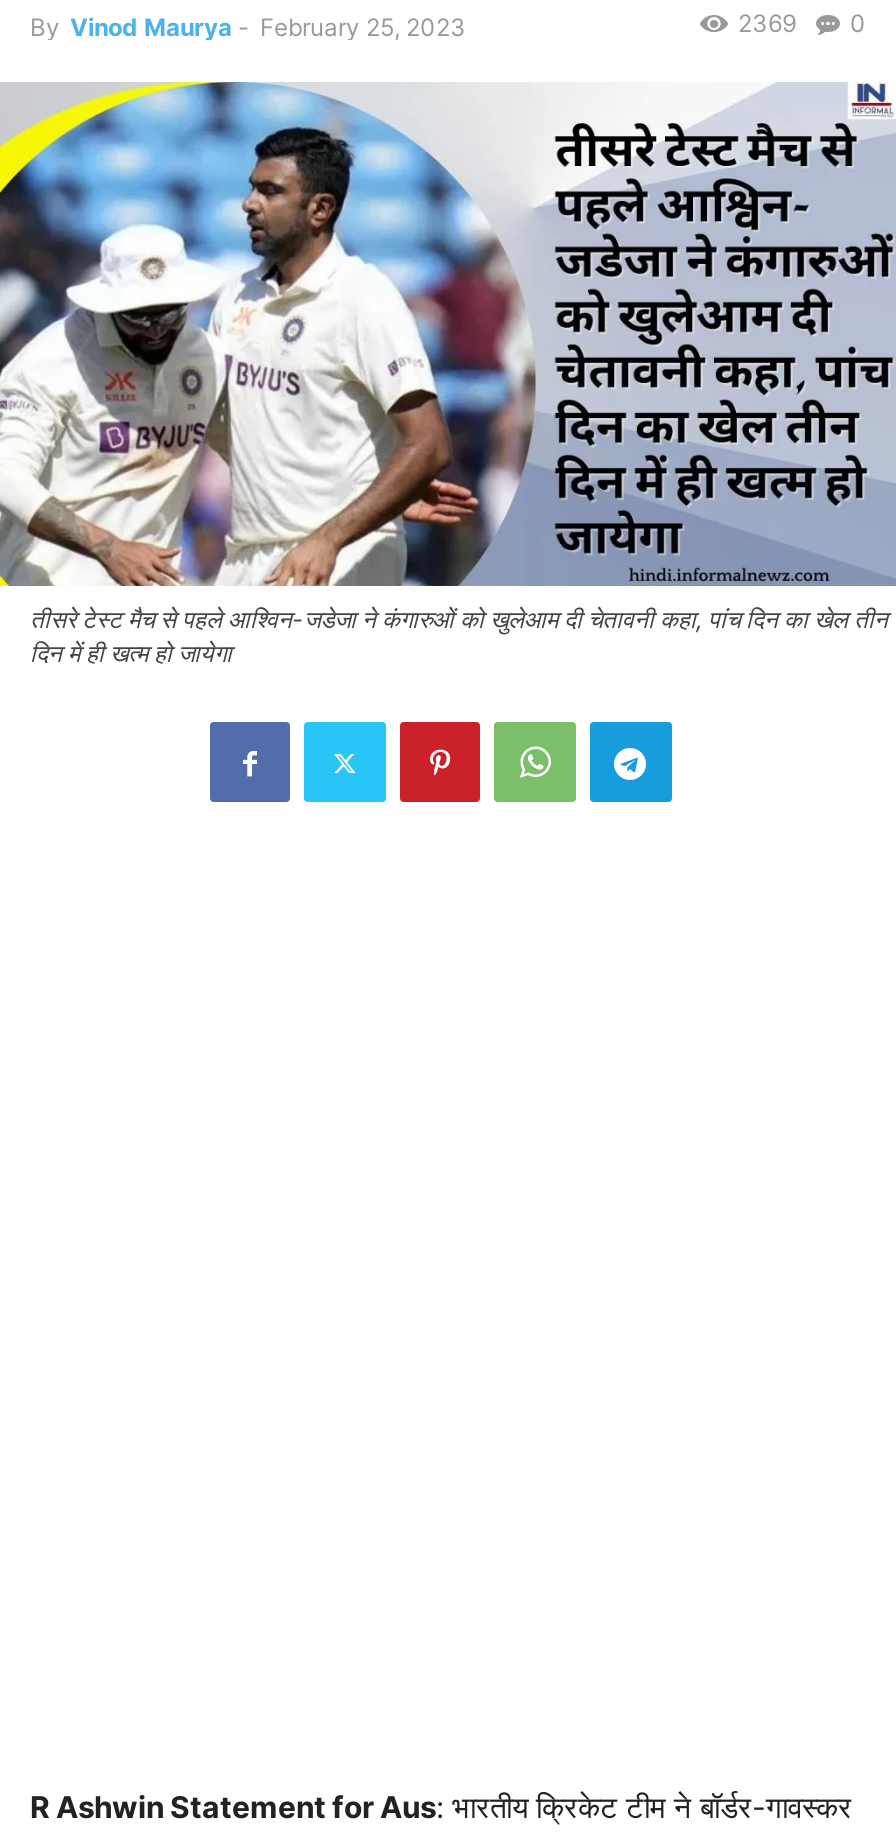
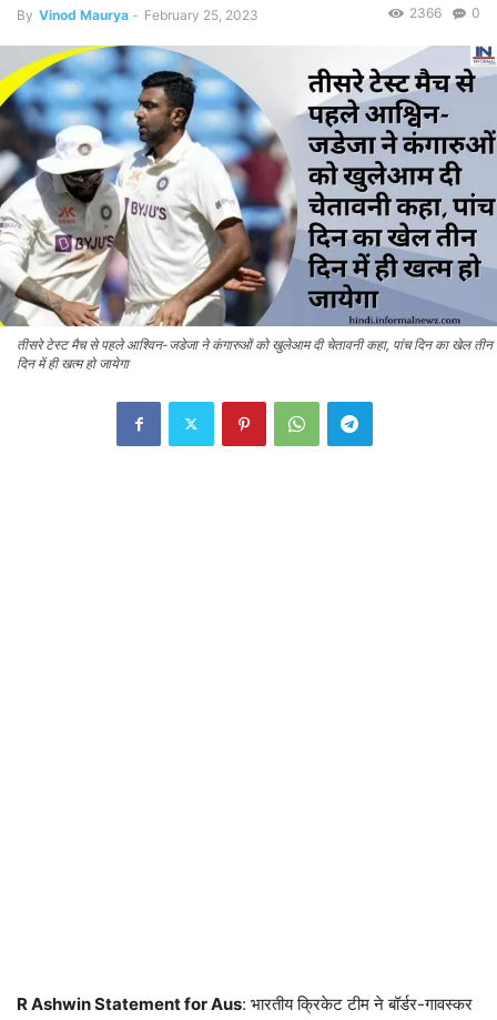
[738,8,866,38] 2369 0 -> [409,4,480,21] 2366 0

